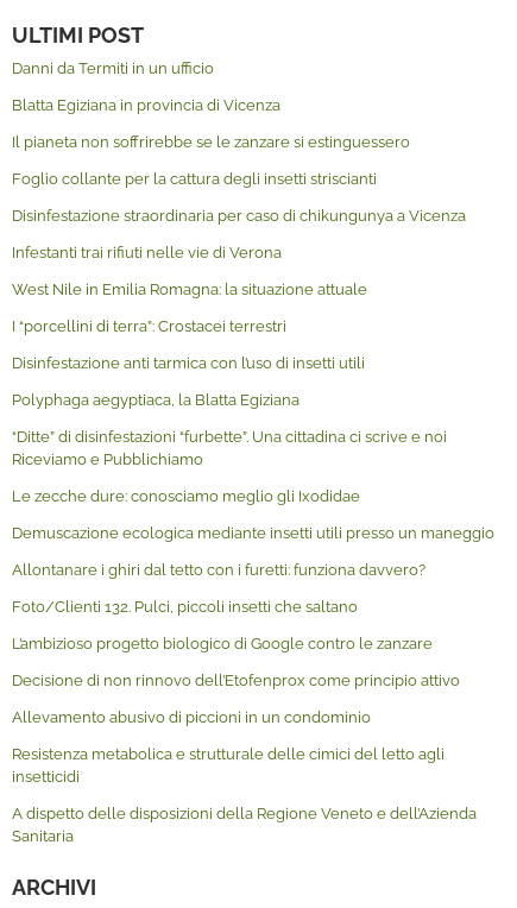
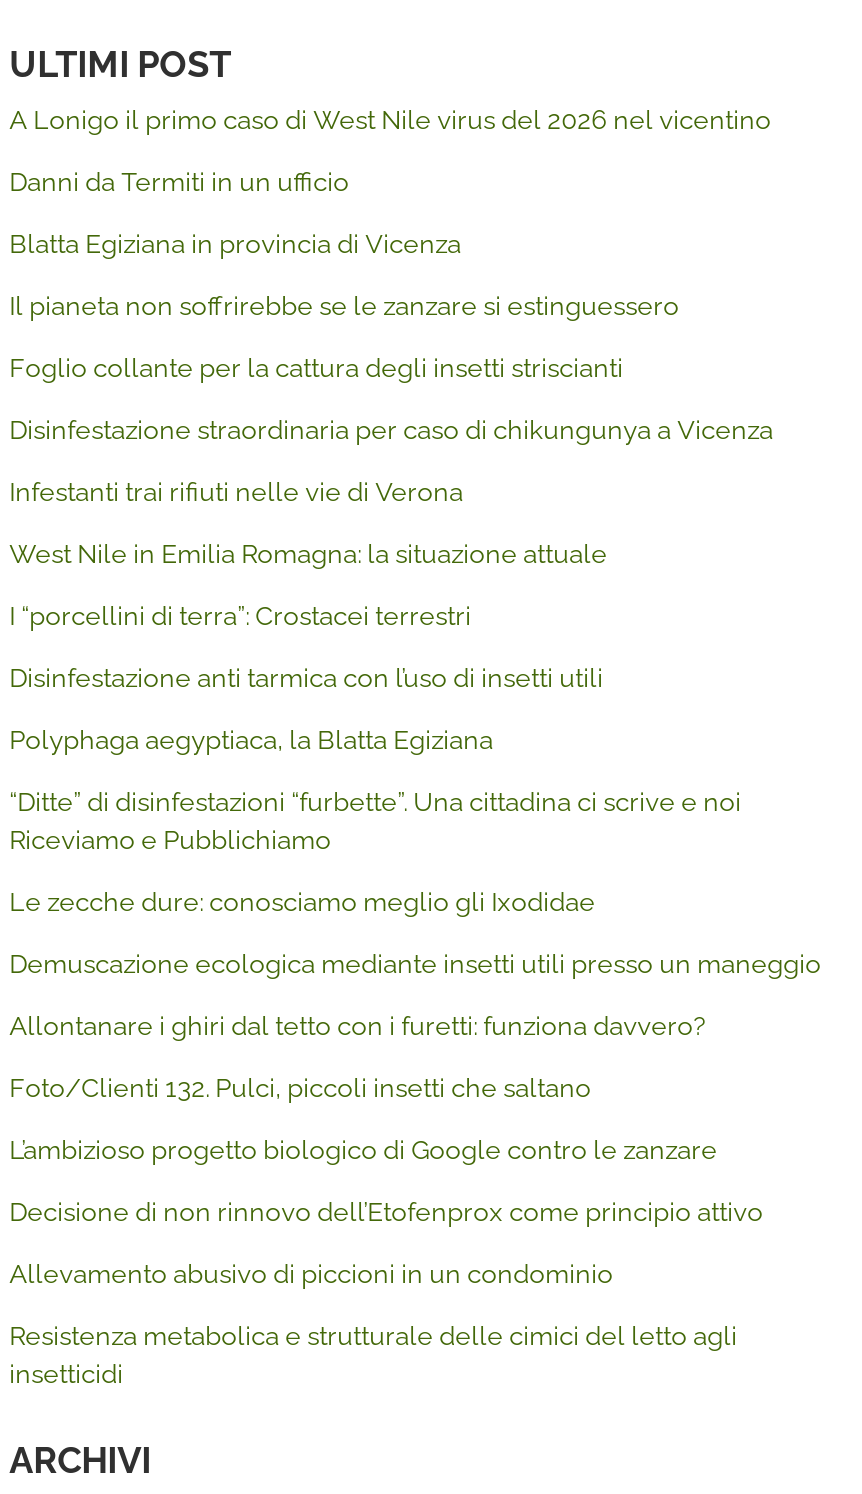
none -> [9,105,771,135] A Lonigo il primo caso di West Nile virus del 2026 nel vicentino
moved [12,59,494,785] -> [9,167,821,1389]: Danni da Termiti in un ufficio | Blatta Egiziana in provincia di Vicenza | Il pianeta non soffrirebbe se le zanzare si estinguessero | ... | Resistenza metabolica e strutturale delle cimici del letto agli | insetticidi
[12,804,476,845] A dispetto delle disposizioni della Regione Veneto e dell’Azienda | Sanitaria -> none

